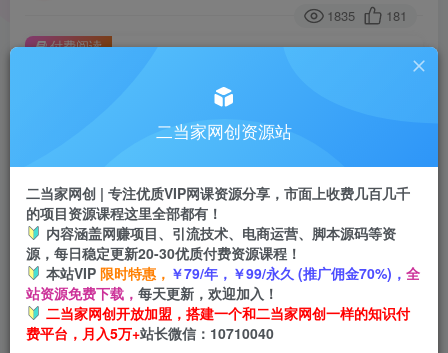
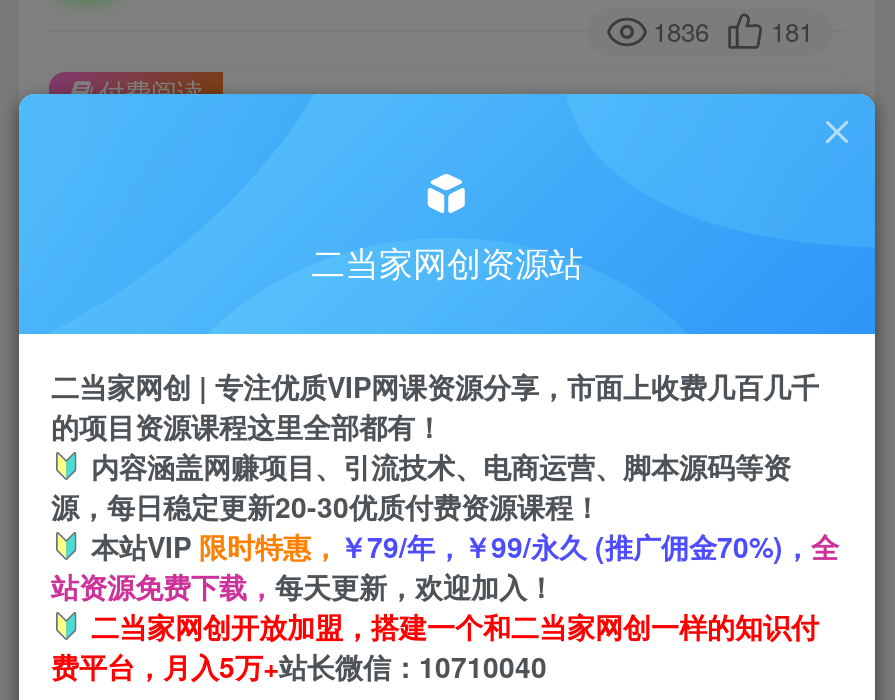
[327,6,407,25] 1835 181 -> [653,12,813,50] 1836 181

